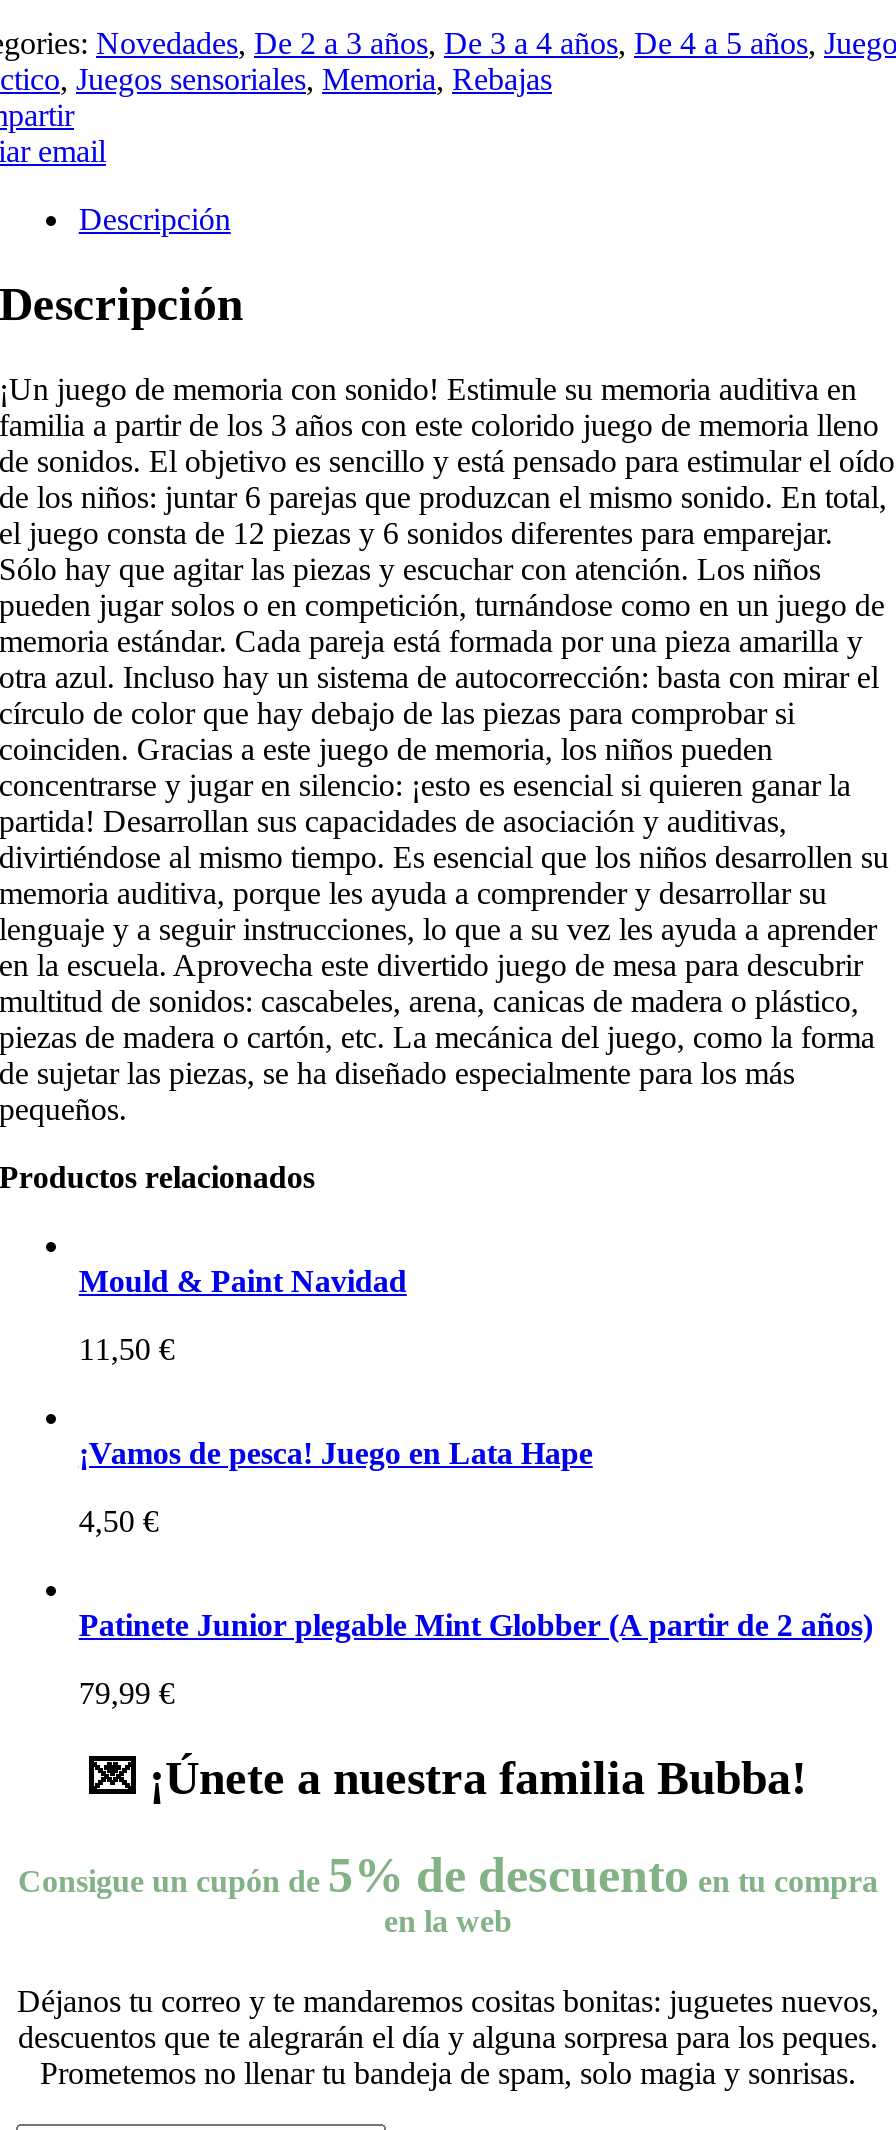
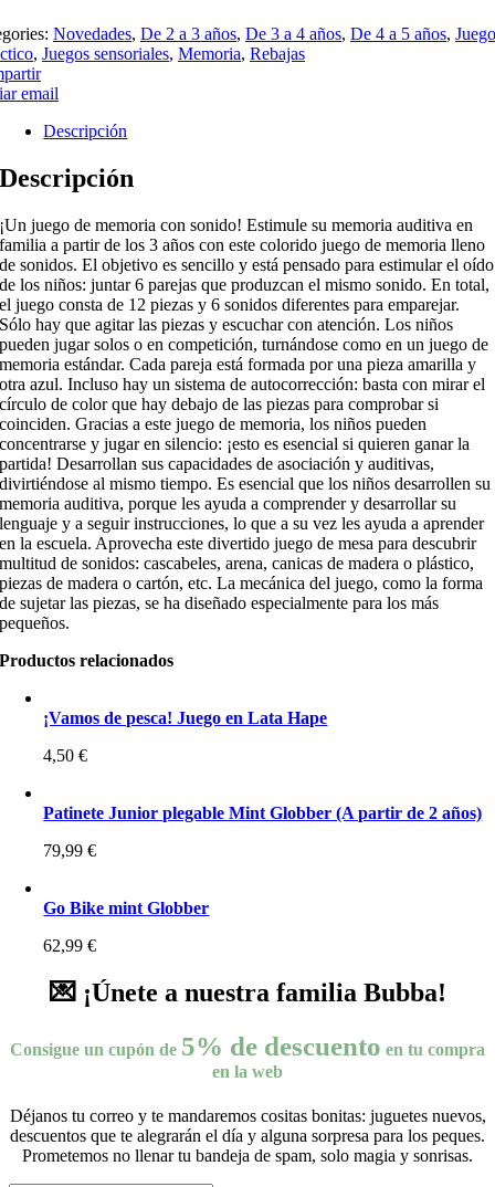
[79,1264,407,1366] Mould & Paint Navidad | 11,50 € -> none
moved [79,1436,873,1710] -> [44,709,482,860]: ¡Vamos de pesca! Juego en Lata Hape | 4,50 € | Patinete Junior plegable Mint Globber (A partir de 2 años) | 79,99 €
none -> [44,899,209,955] Go Bike mint Globber | 62,99 €

